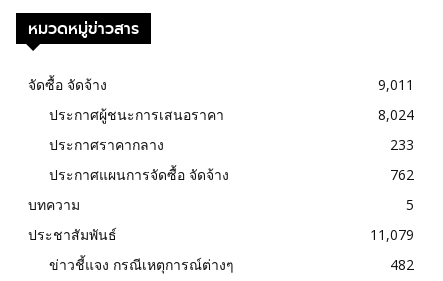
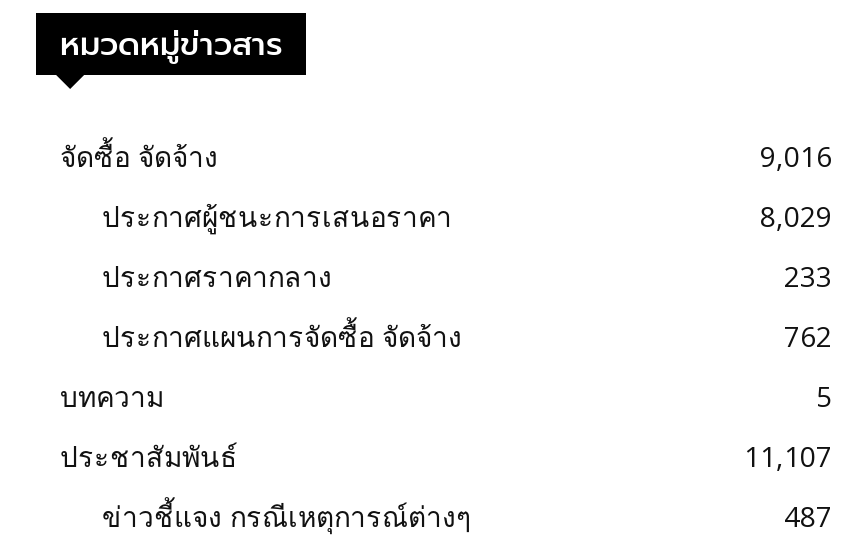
[378,75,414,94] 9,011 -> [760,138,832,176] 9,016
[378,105,414,124] 8,024 -> [760,198,832,236] 8,029
[370,225,414,244] 11,079 -> [744,438,832,476] 11,107
[390,255,414,274] 482 -> [784,498,832,536] 487

